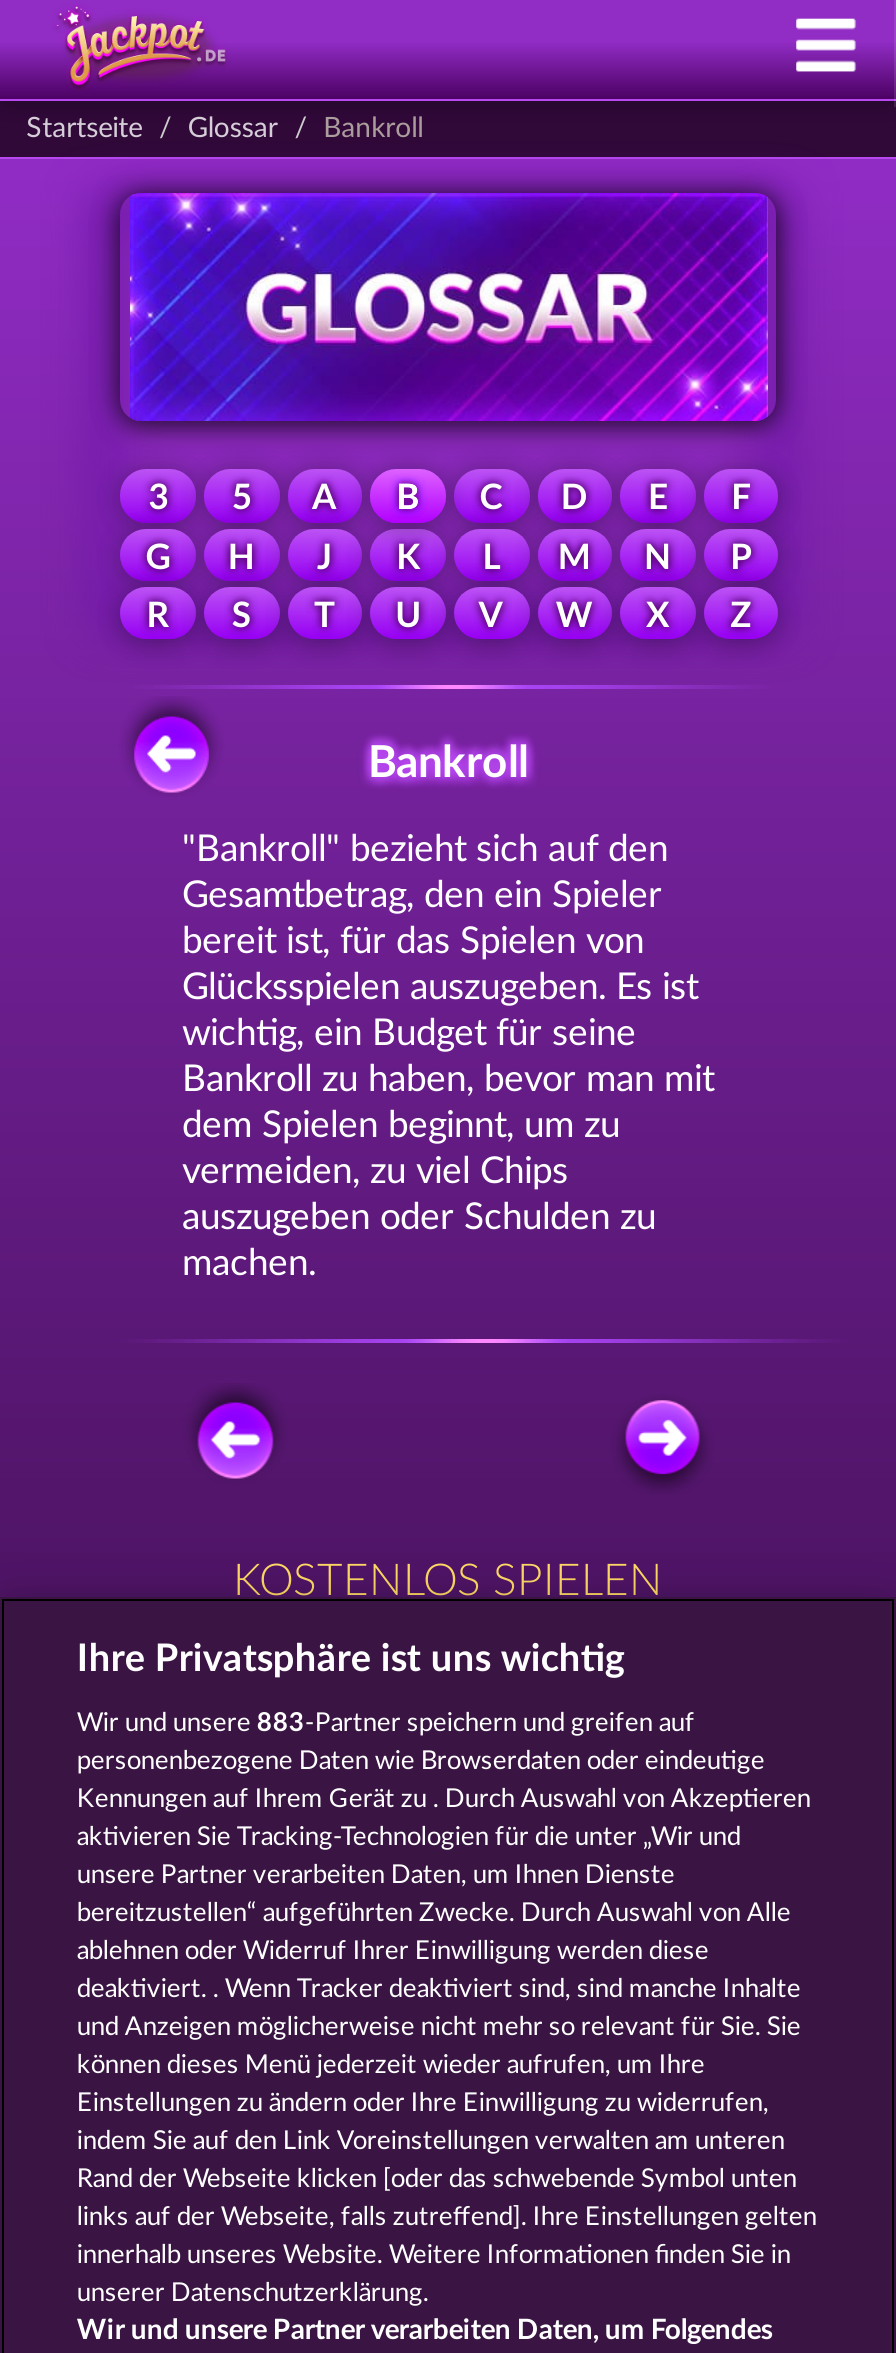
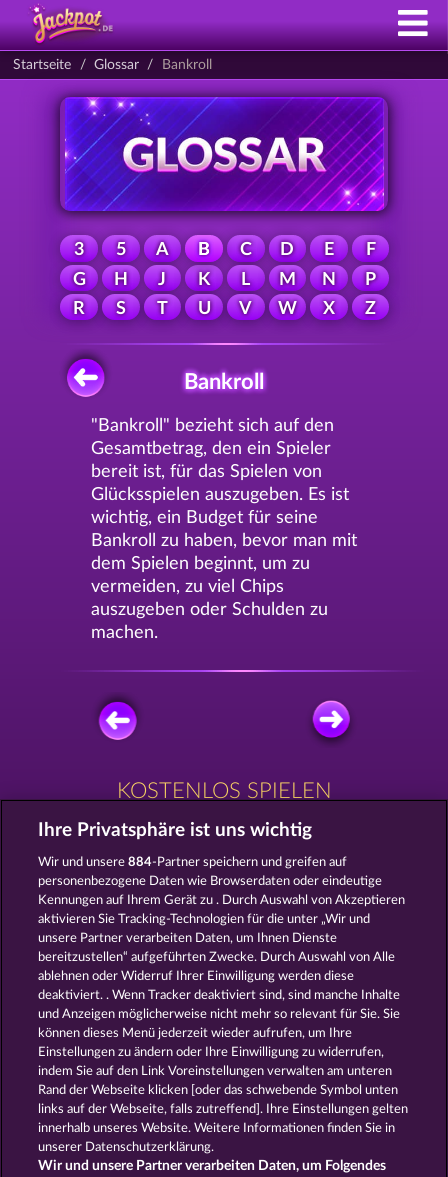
[77,1711,695,1737] Wir und unsere 883-Partner speichern und greifen auf -> [38,856,347,869] Wir und unsere 884-Partner speichern und greifen auf

